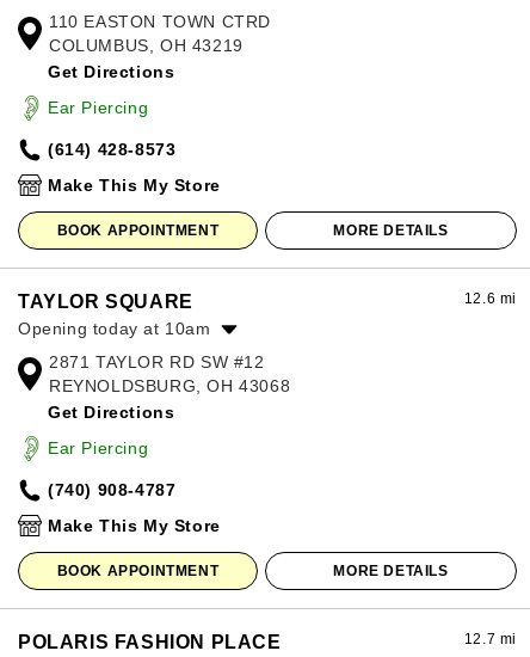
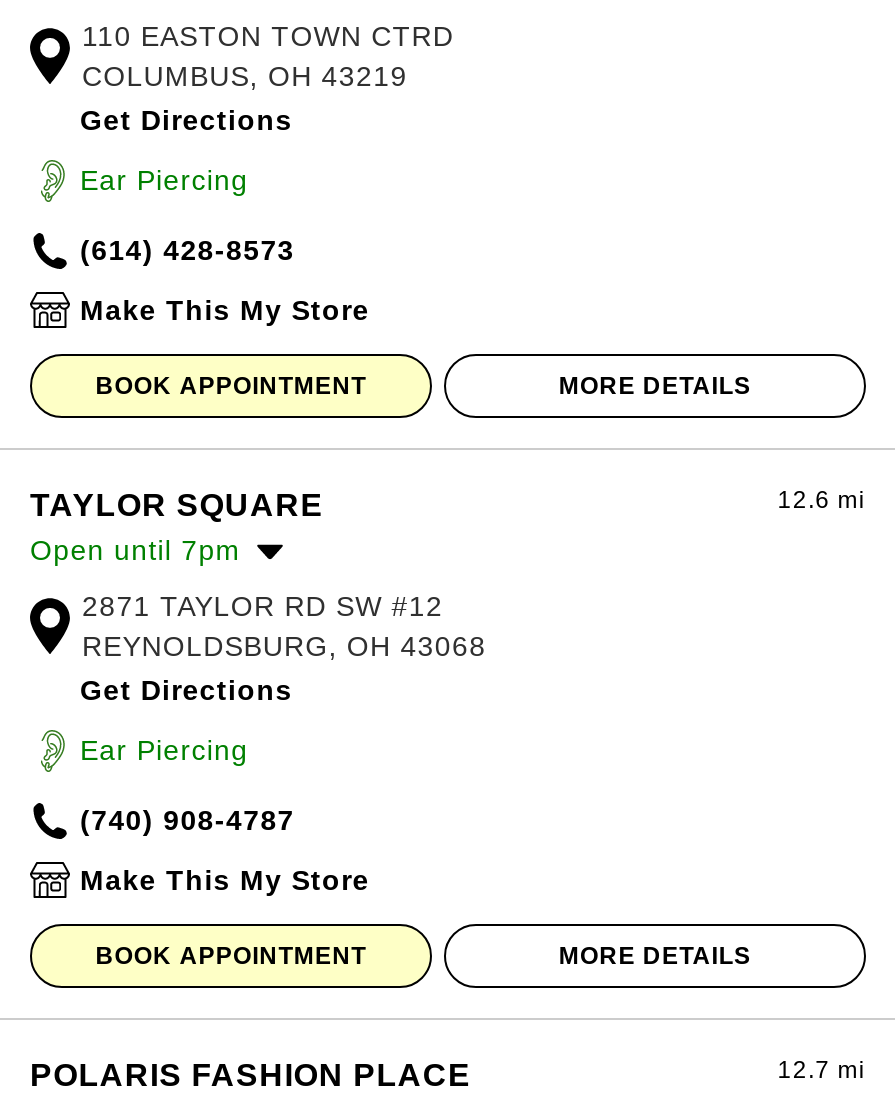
[18,319,211,339] Opening today at 10am -> [30,535,241,567] Open until 7pm

